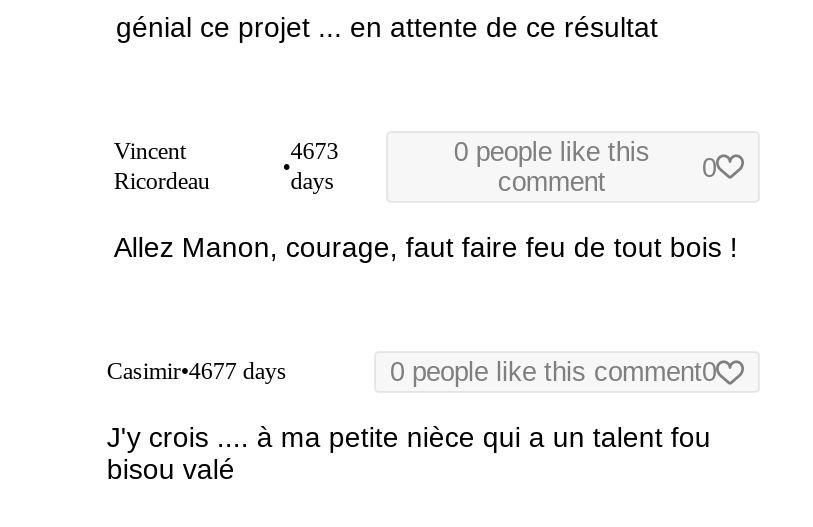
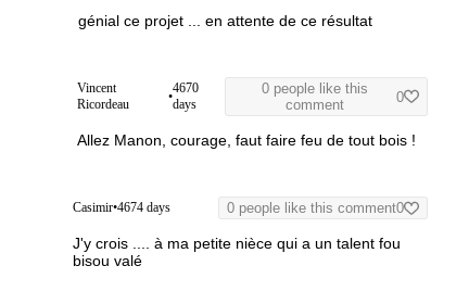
[290,137,338,165] 4673 -> [173,80,199,96] 4670
[107,357,287,385] Casimir•4677 days -> [73,200,171,215] Casimir•4674 days

